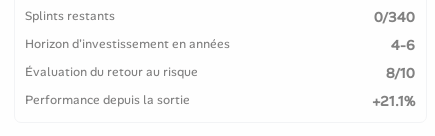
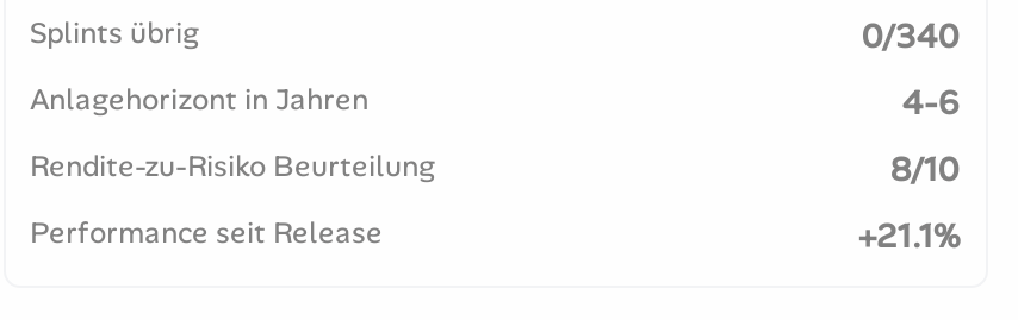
[25,7,115,23] Splints restants -> [30,13,199,51] Splints übrig
[25,35,230,51] Horizon d'investissement en années -> [30,80,368,118] Anlagehorizont in Jahren
[25,63,198,79] Évaluation du retour au risque -> [30,146,435,184] Rendite-zu-Risiko Beurteilung
[25,91,190,107] Performance depuis la sortie -> [30,213,383,251] Performance seit Release

